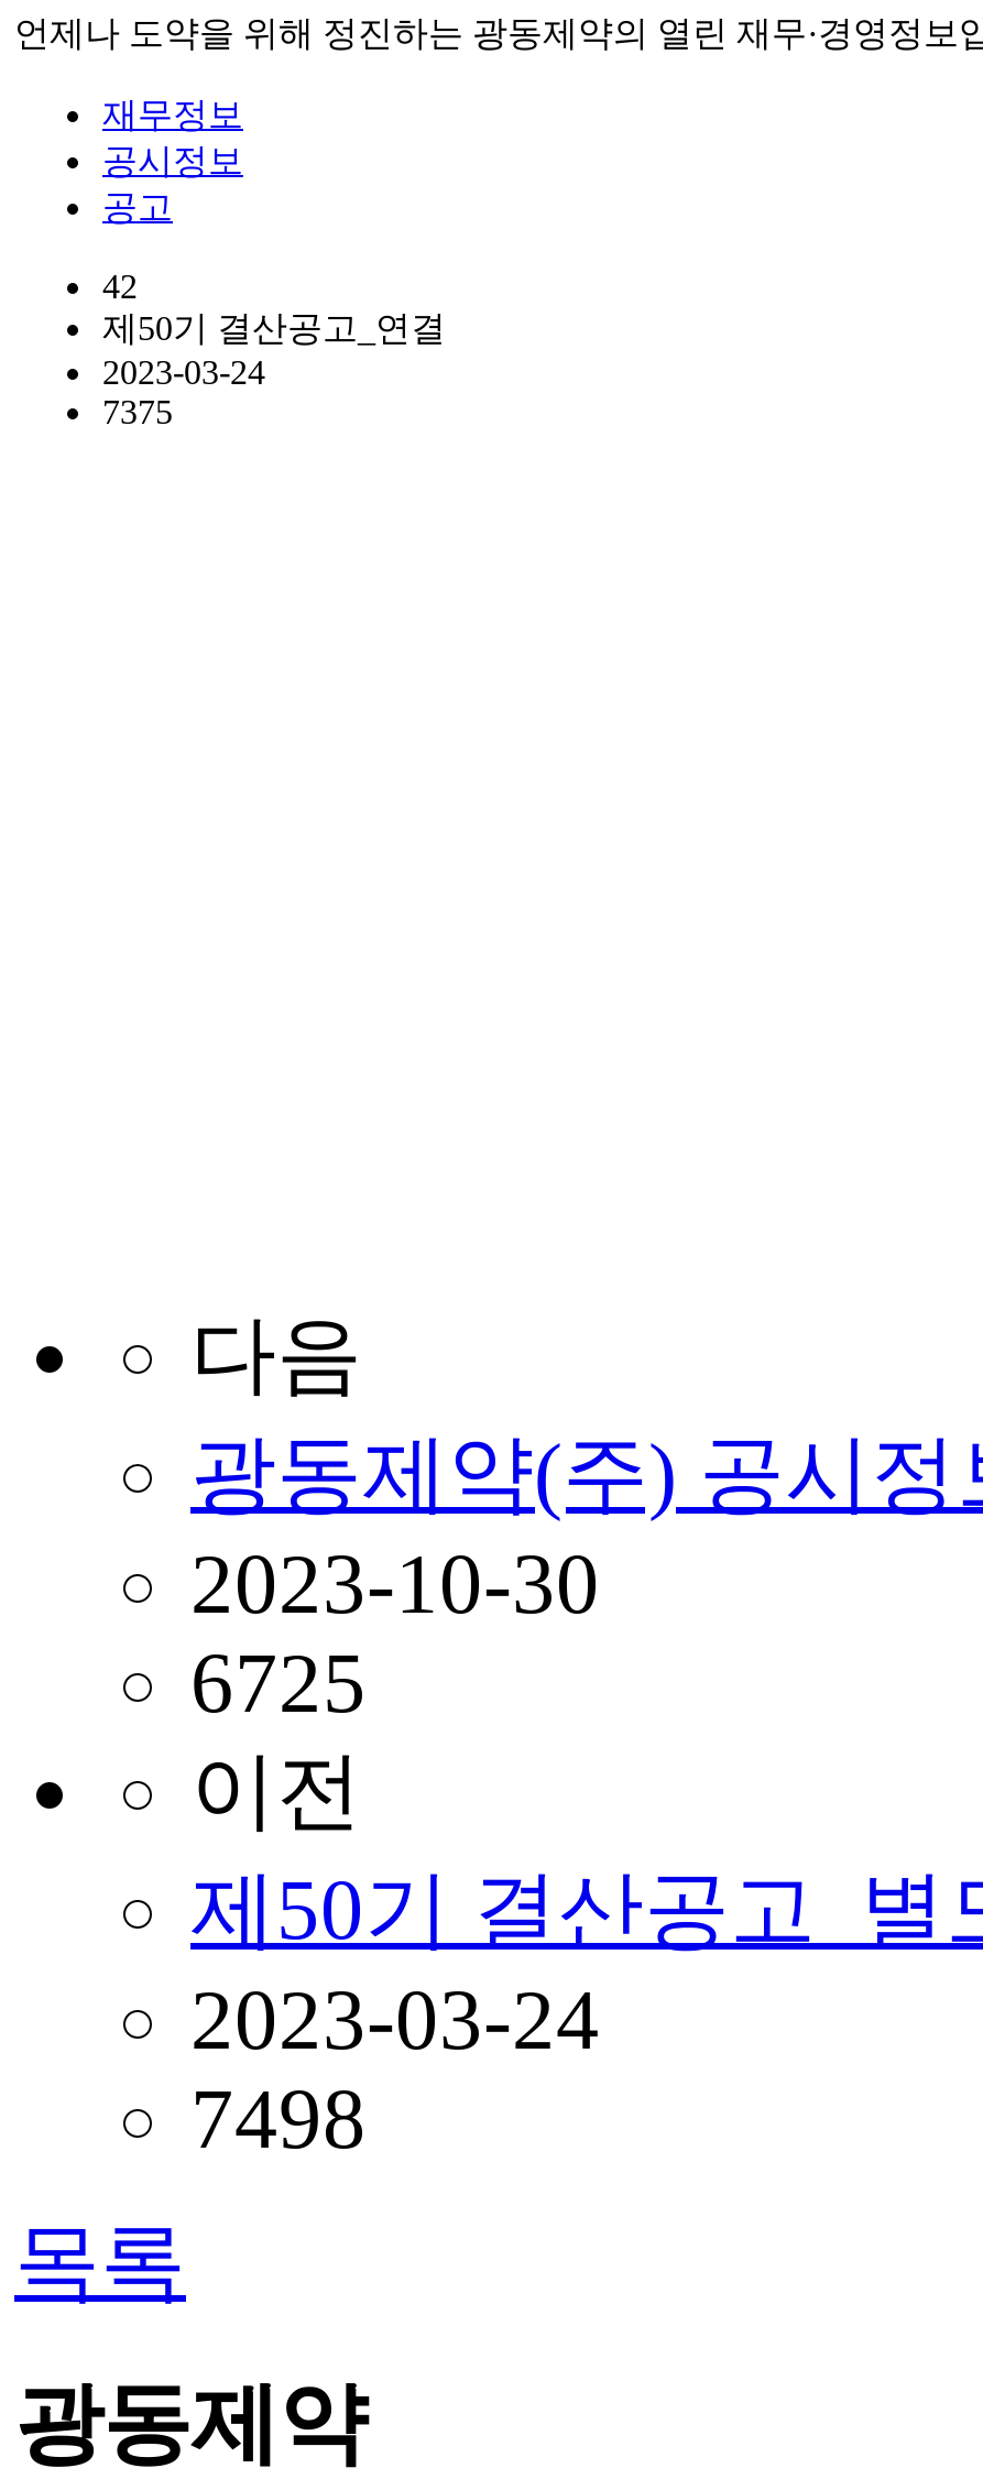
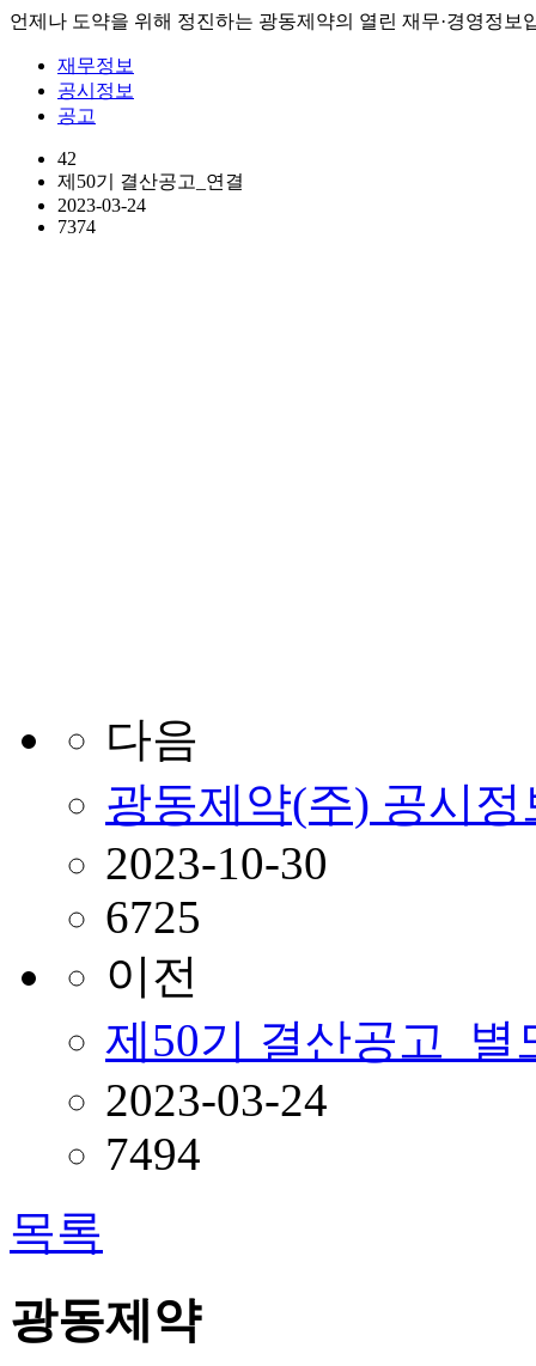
[102,393,173,431] 7375 -> [57,217,96,237] 7374
[190,2071,367,2166] 7498 -> [105,1128,201,1180] 7494

